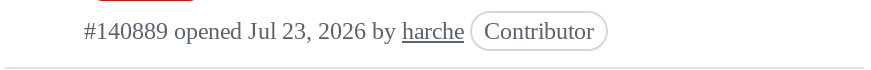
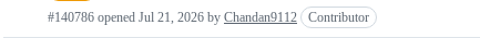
[84,17,464,45] #140889 opened Jul 23, 2026 by harche -> [48,9,297,24] #140786 opened Jul 21, 2026 by Chandan9112

